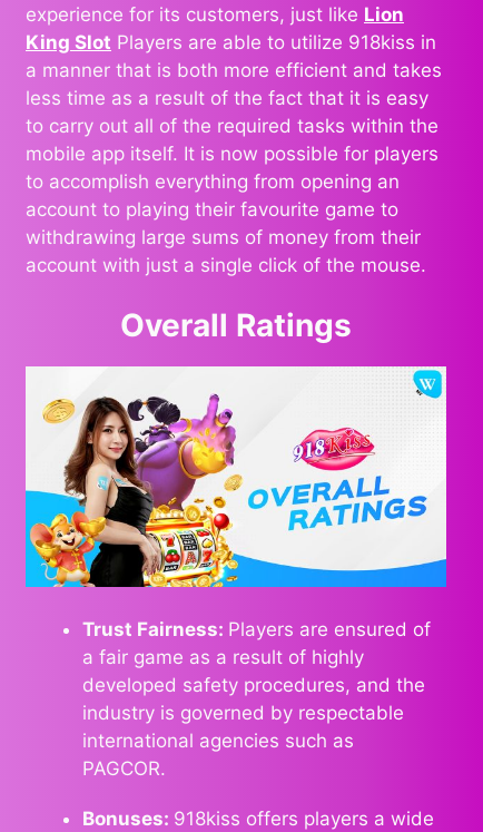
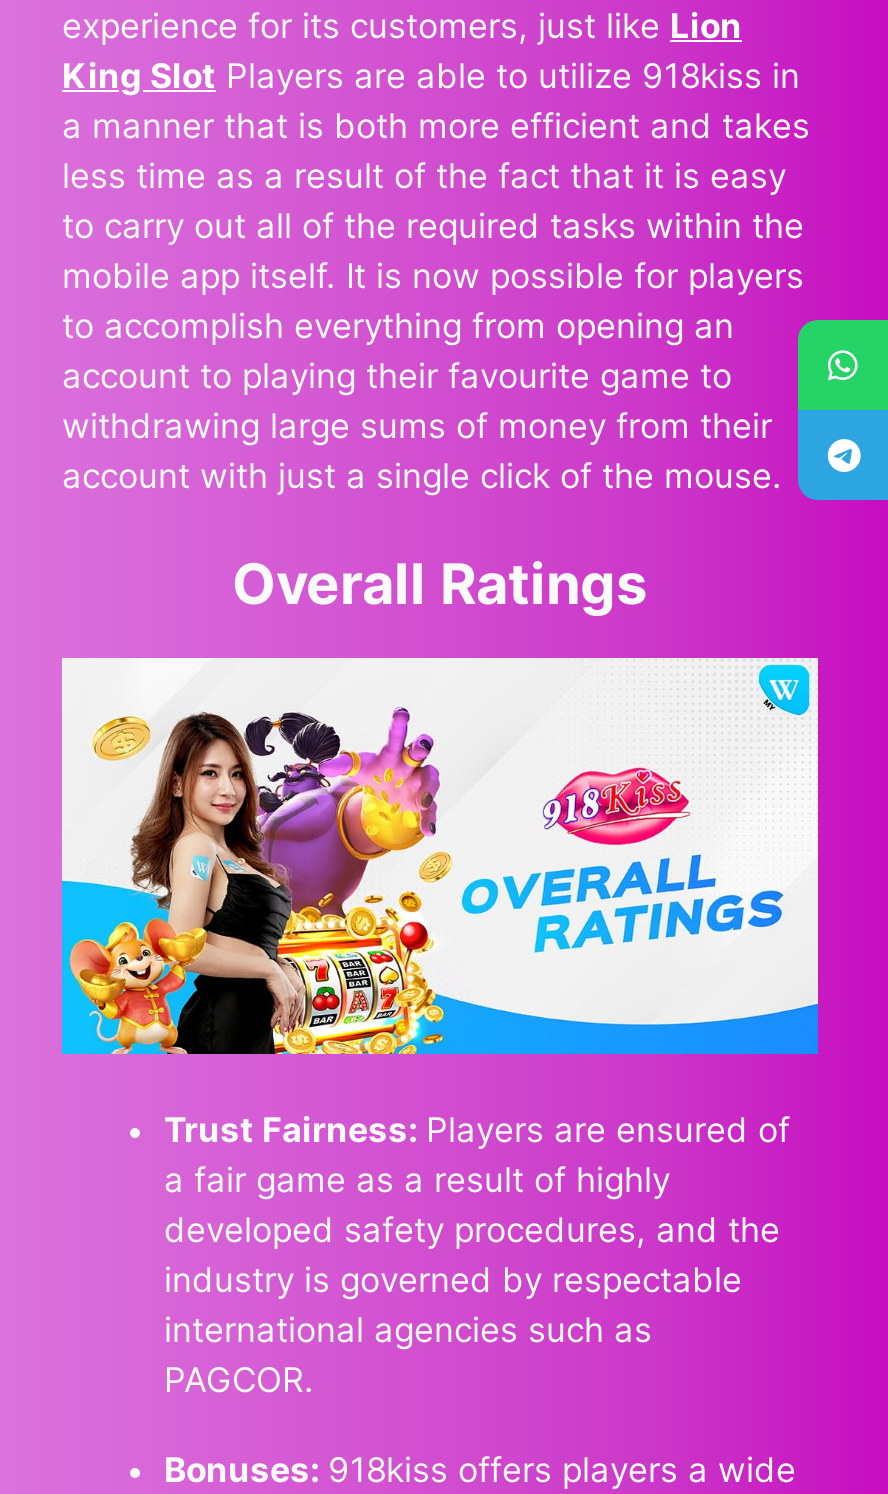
none -> [796,318,882,502] [image]

